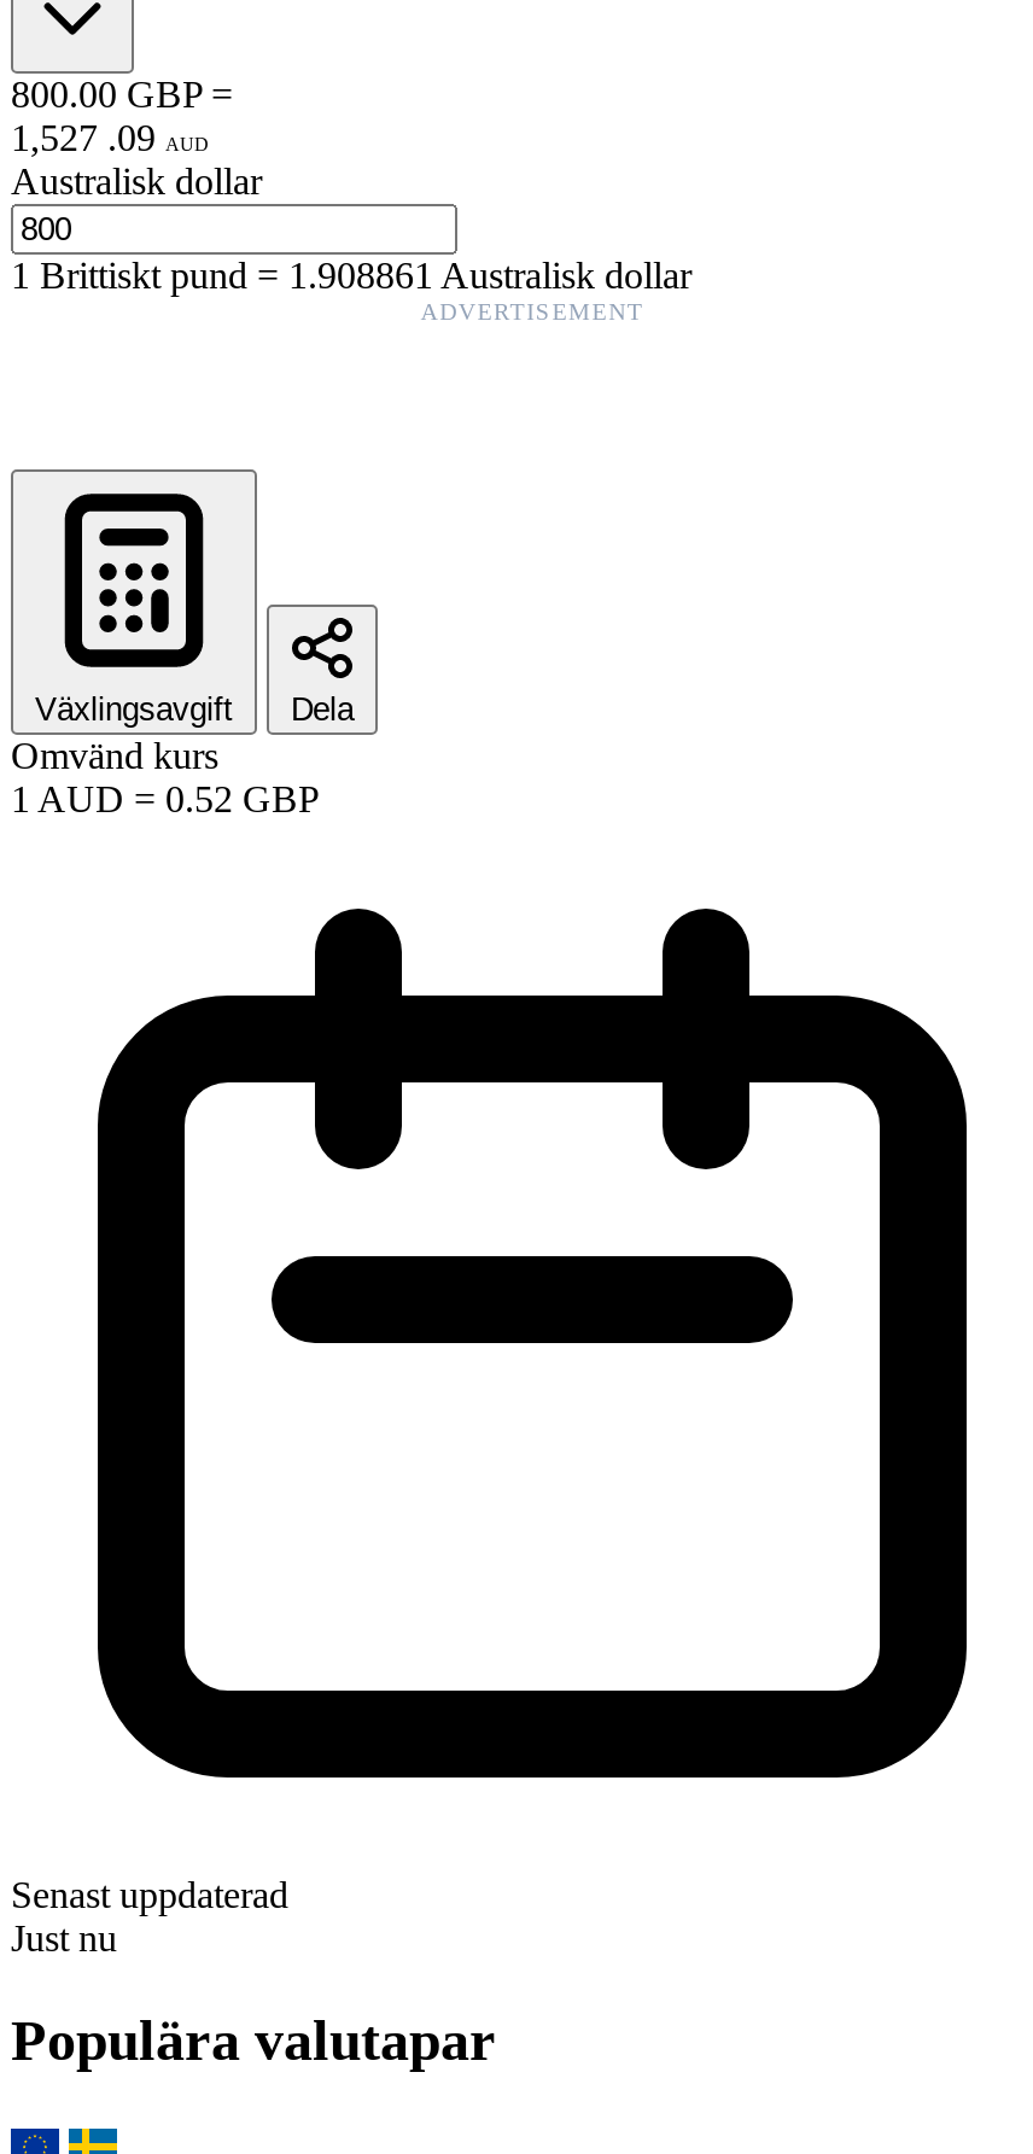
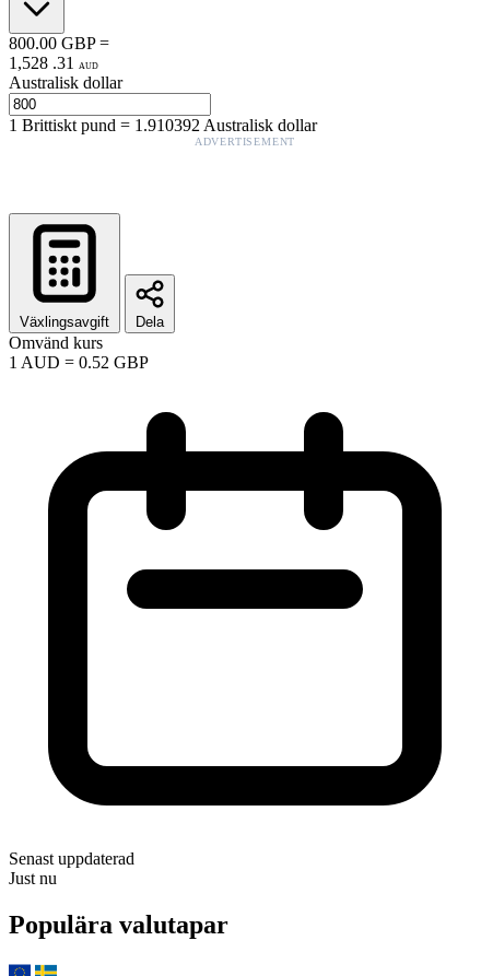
[11,117,209,158] 1,527 . 09 AUD -> [9,53,98,72] 1,528 . 31 AUD
[11,254,691,295] 1Brittiskt pund=1.908861 Australisk dollar -> [9,116,317,134] 1Brittiskt pund=1.910392 Australisk dollar

